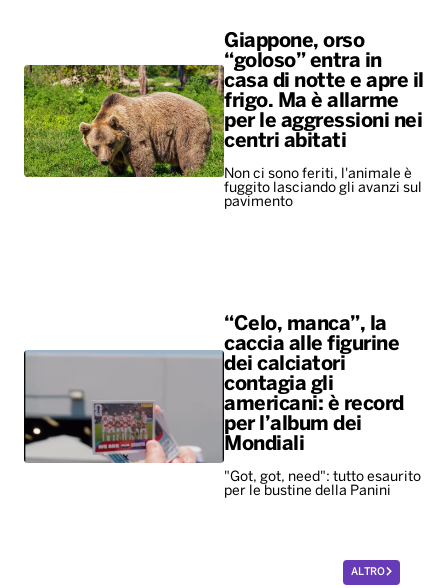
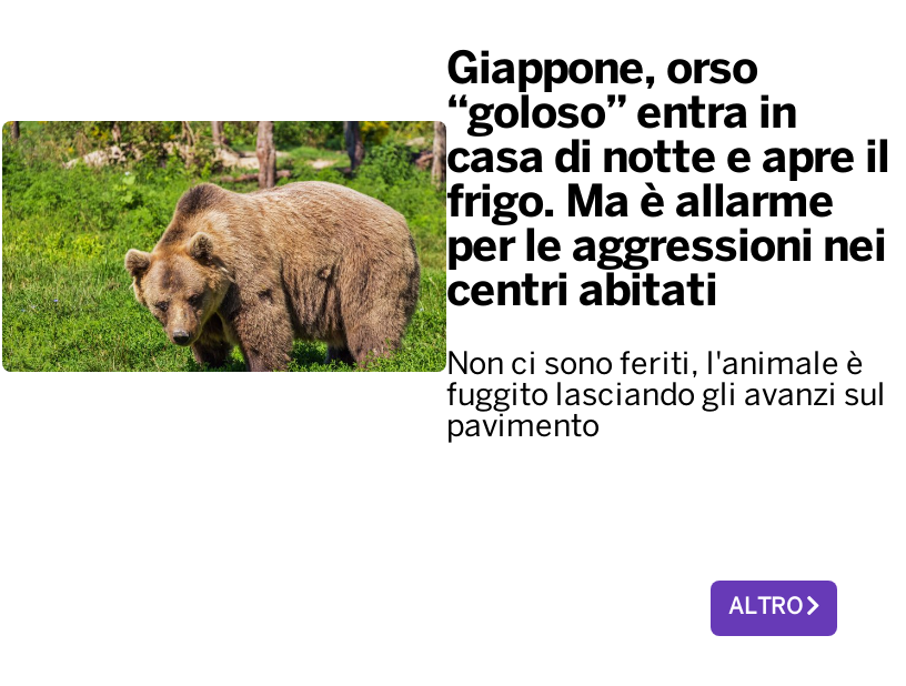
[23,315,421,498] [image] | “Celo, manca”, la | caccia alle figurine | dei calciatori | contagia gli | americani: è record | per l’album dei | Mondiali | "Got, got, need": tutto esaurito | per le bustine della Panini -> none

